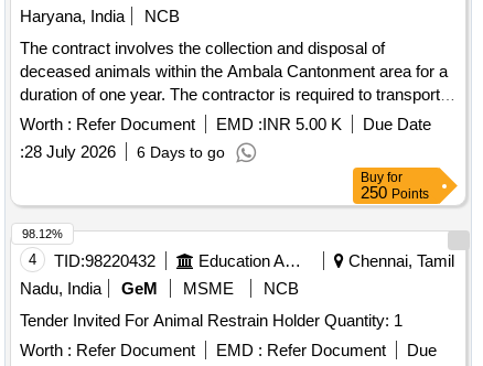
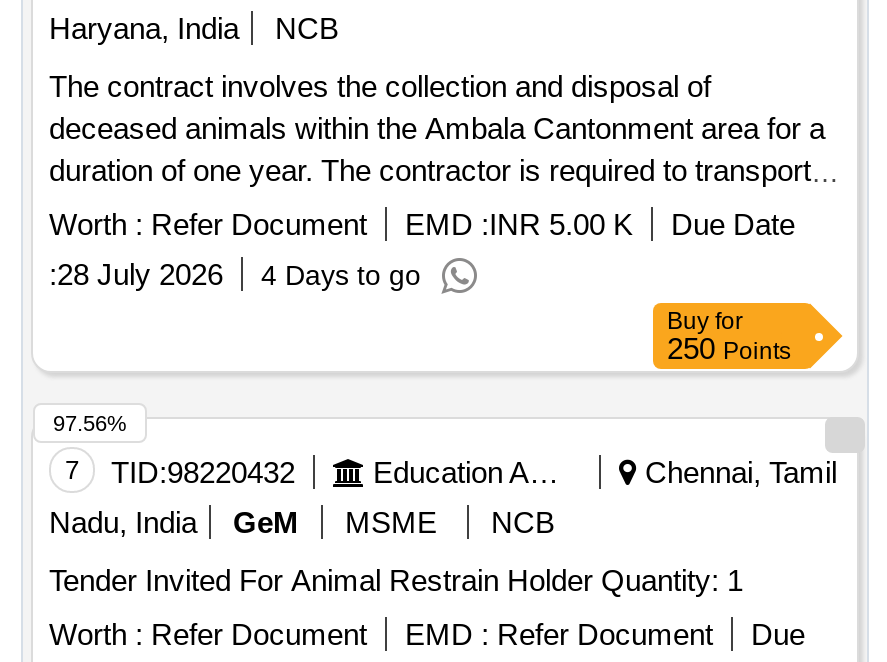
[20,142,225,161] :28 July 2026 6 Days to go -> [49,257,421,291] :28 July 2026 4 Days to go
[22,227,63,241] 98.12% -> [53,411,127,435] 97.56%
[29,252,155,270] 4 TID:98220432 -> [65,455,295,489] 7 TID:98220432

